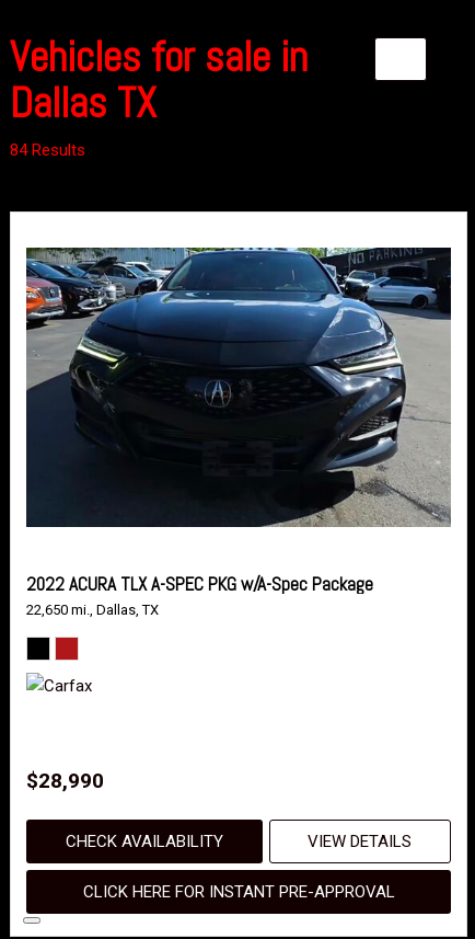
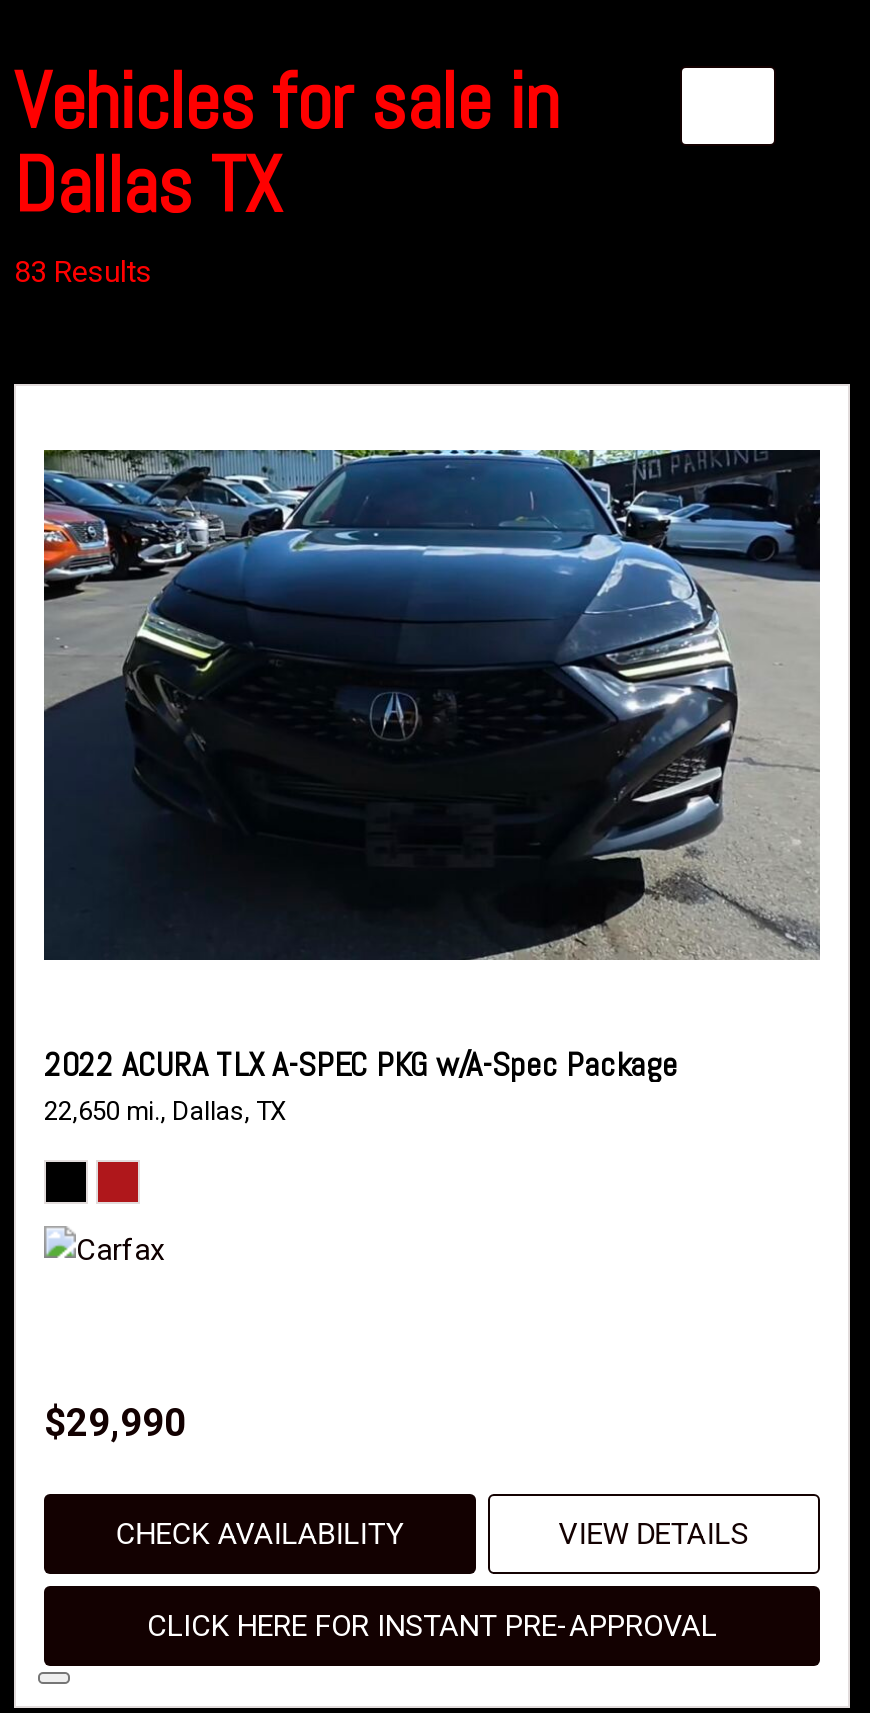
[10,140,85,160] 84 Results -> [14,255,152,291] 83 Results
[26,768,104,793] $28,990 -> [44,1401,186,1447] $29,990

